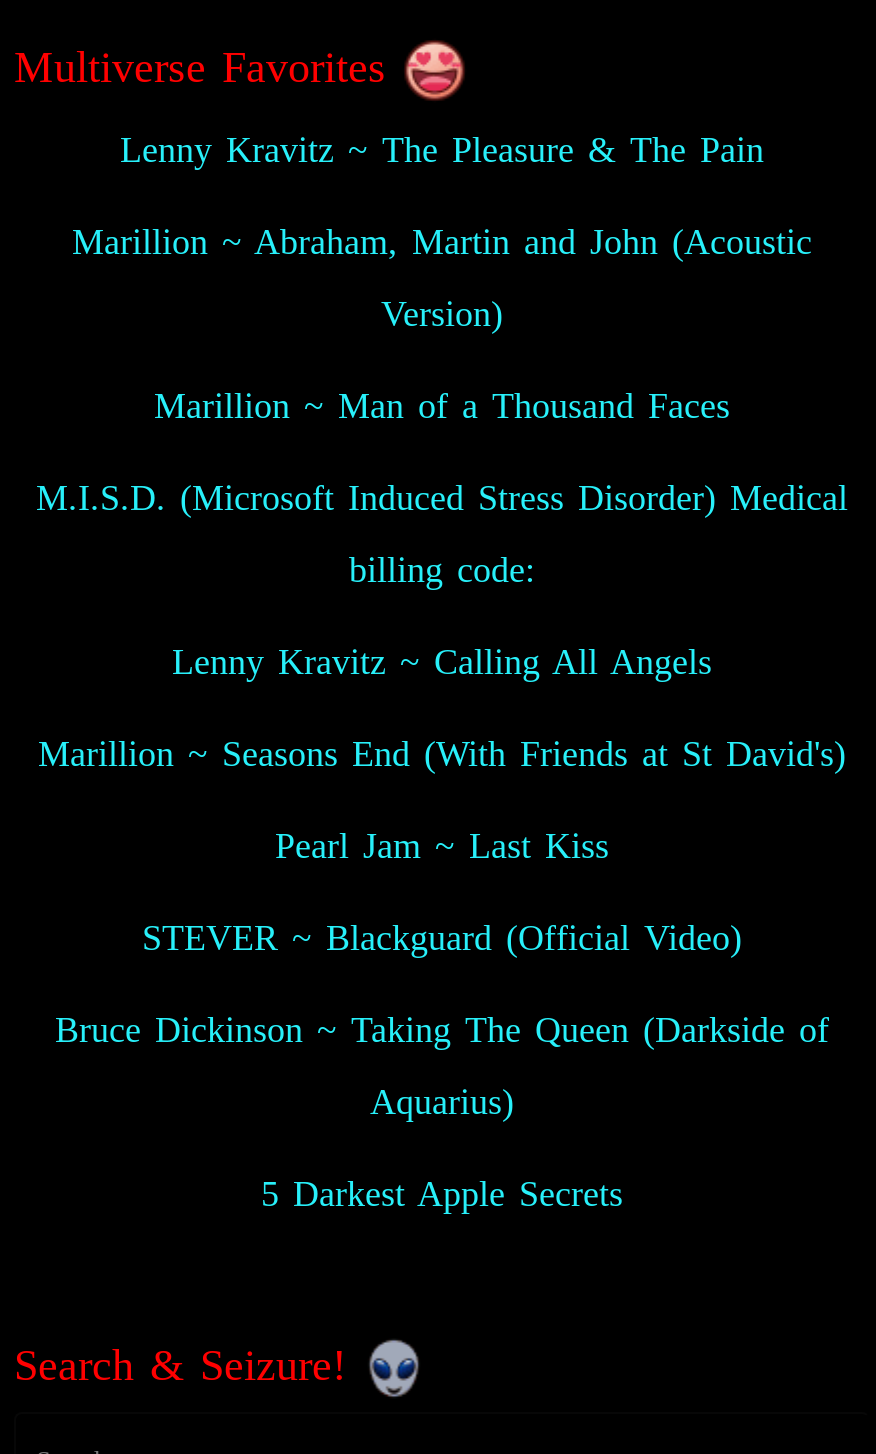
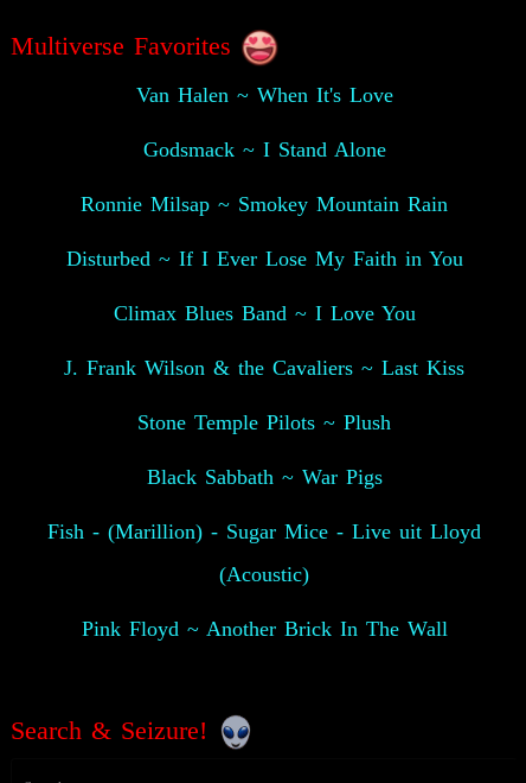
[36,130,848,1214] Lenny Kravitz ~ The Pleasure & The Pain | Marillion ~ Abraham, Martin and John (Acoustic | Version) | Marillion ~ Man of a Thousand Faces | M.I.S.D. (Microsoft Induced Stress Disorder) Medical | billing code: | Lenny Kravitz ~ Calling All Angels | Marillion ~ Seasons End (With Friends at St David's) | Pearl Jam ~ Last Kiss | STEVER ~ Blackguard (Official Video) | Bruce Dickinson ~ Taking The Queen (Darkside of | Aquarius) | 5 Darkest Apple Secrets -> [47,83,481,640] Van Halen ~ When It's Love | Godsmack ~ I Stand Alone | Ronnie Milsap ~ Smokey Mountain Rain | Disturbed ~ If I Ever Lose My Faith in You | Climax Blues Band ~ I Love You | J. Frank Wilson & the Cavaliers ~ Last Kiss | Stone Temple Pilots ~ Plush | Black Sabbath ~ War Pigs | Fish - (Marillion) - Sugar Mice - Live uit Lloyd | (Acoustic) | Pink Floyd ~ Another Brick In The Wall

